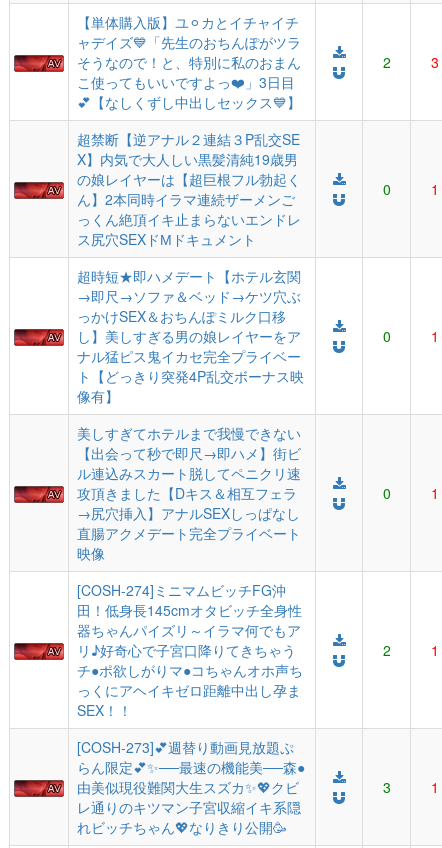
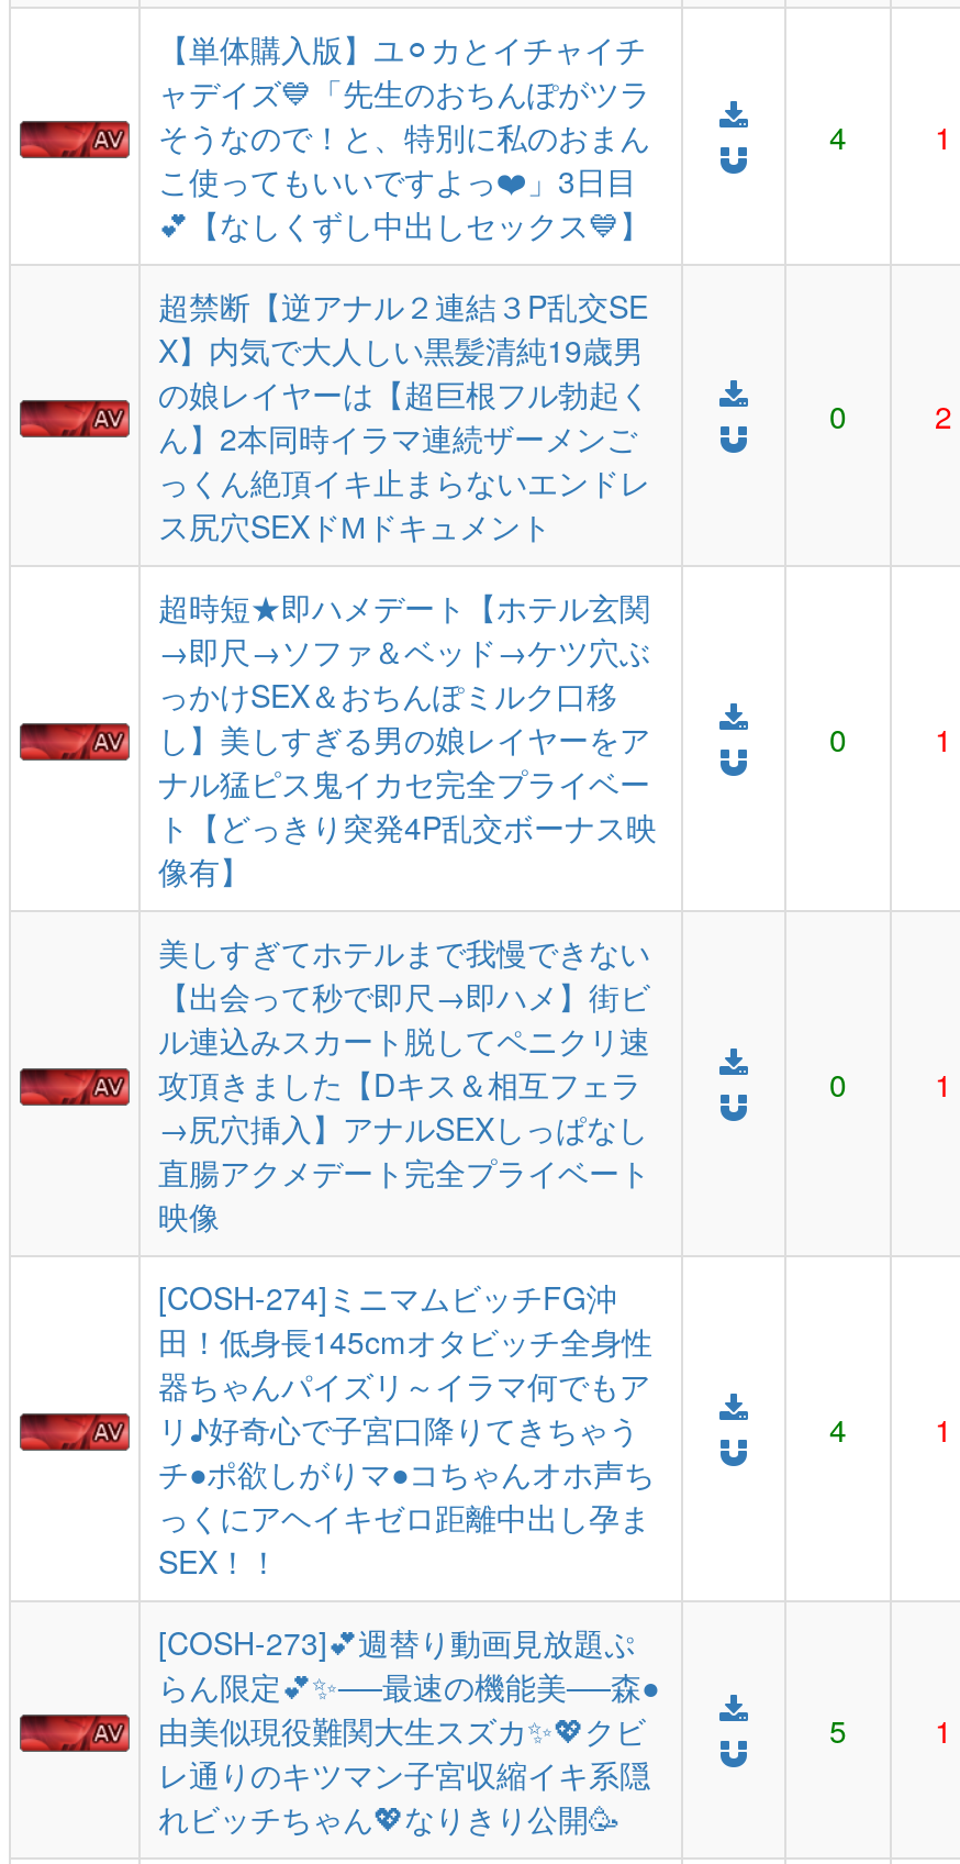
[382,52,390,72] 2 -> [829,114,847,158] 4
[430,52,438,72] 3 -> [935,114,952,158] 1
[382,179,438,199] 0 1 -> [829,393,952,437] 0 2
[382,640,438,660] 2 1 -> [829,1407,952,1451] 4 1
[382,777,438,797] 3 1 -> [829,1708,952,1752] 5 1

